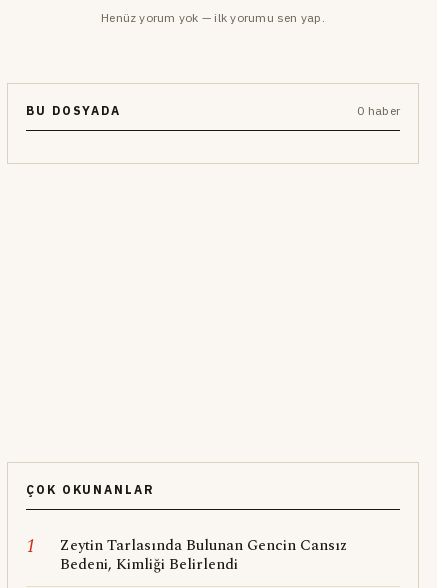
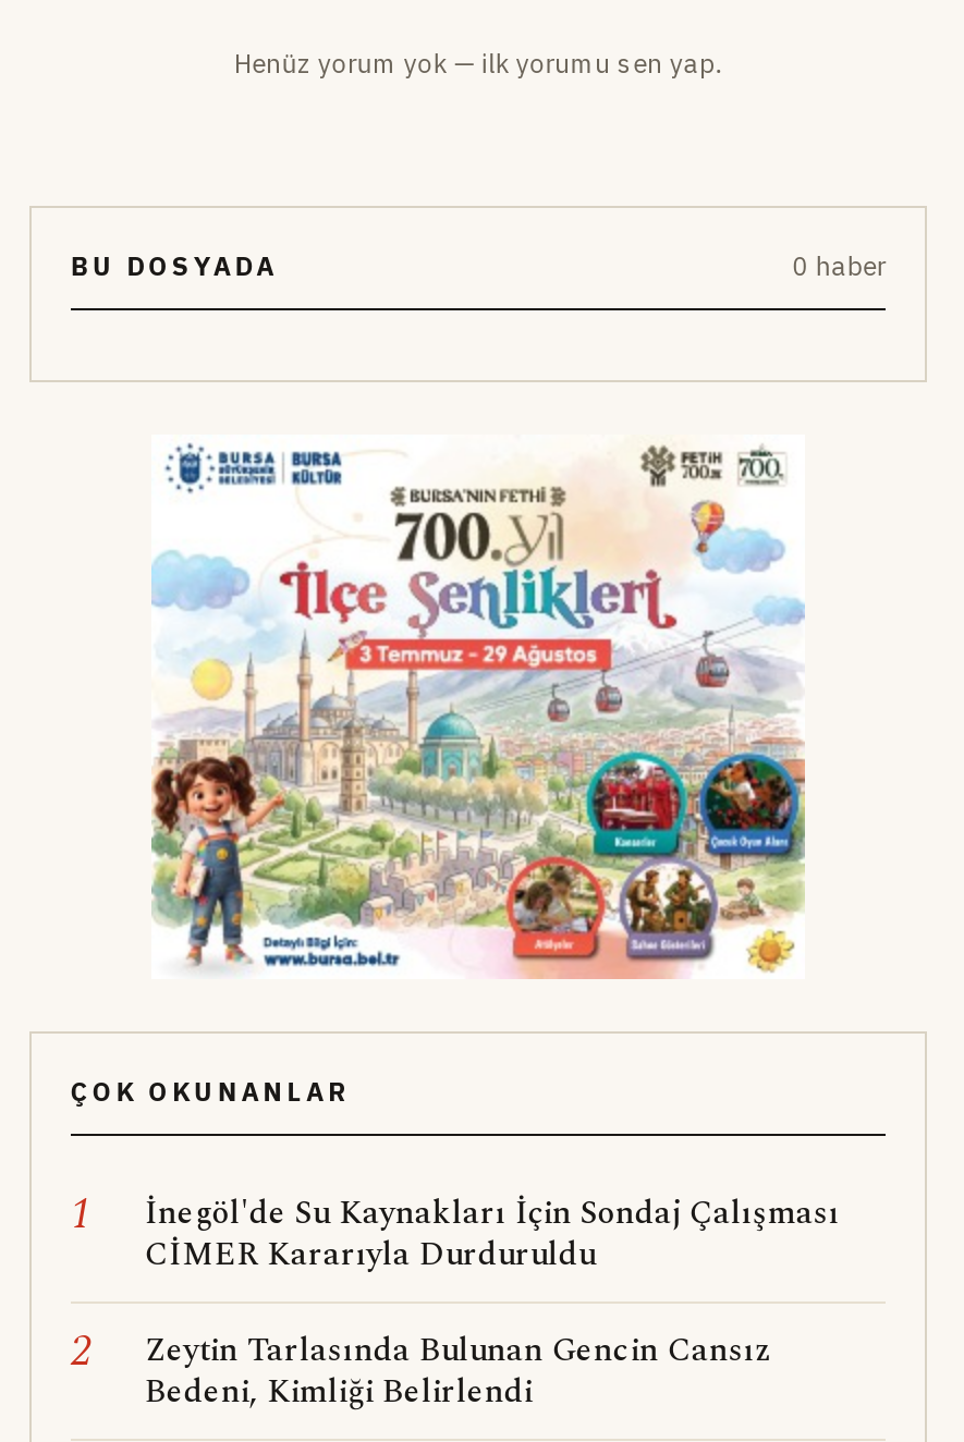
none -> [149,442,807,980] [image]
none -> [71,1188,840,1384] İnegöl'de Su Kaynakları İçin Sondaj Çalışması | CİMER Kararıyla Durduruldu | 2

